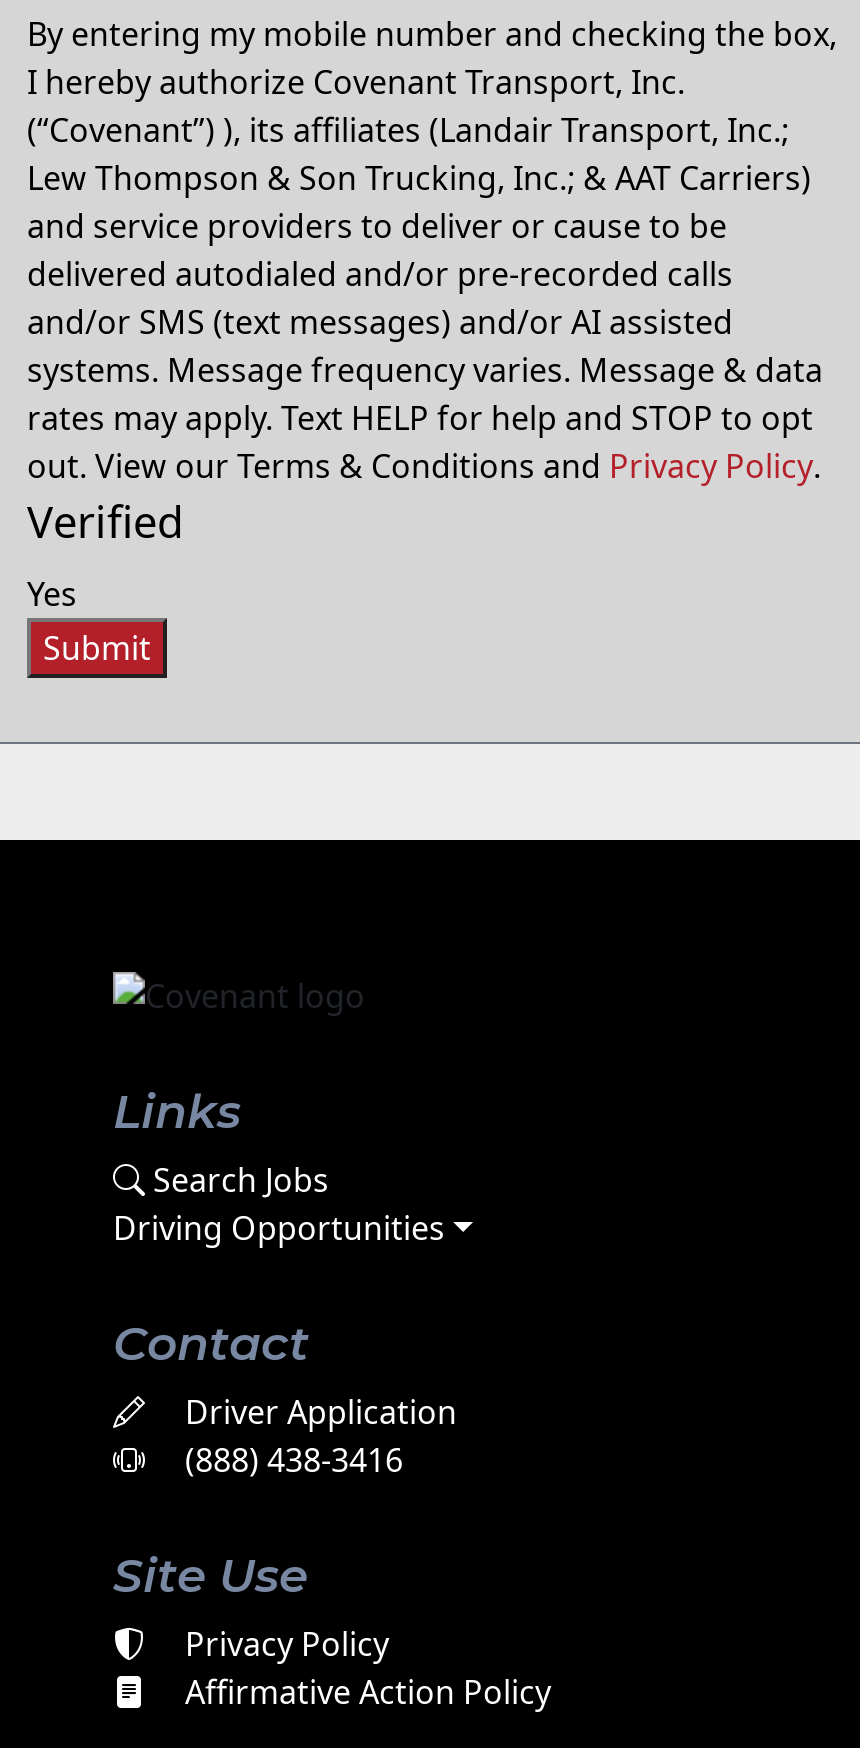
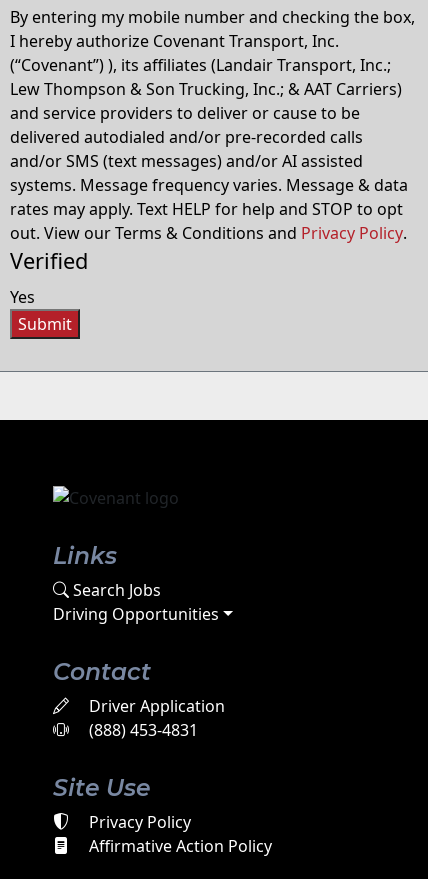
[177,1437,403,1481] (888) 438-3416 -> [85,719,198,741] (888) 453-4831

